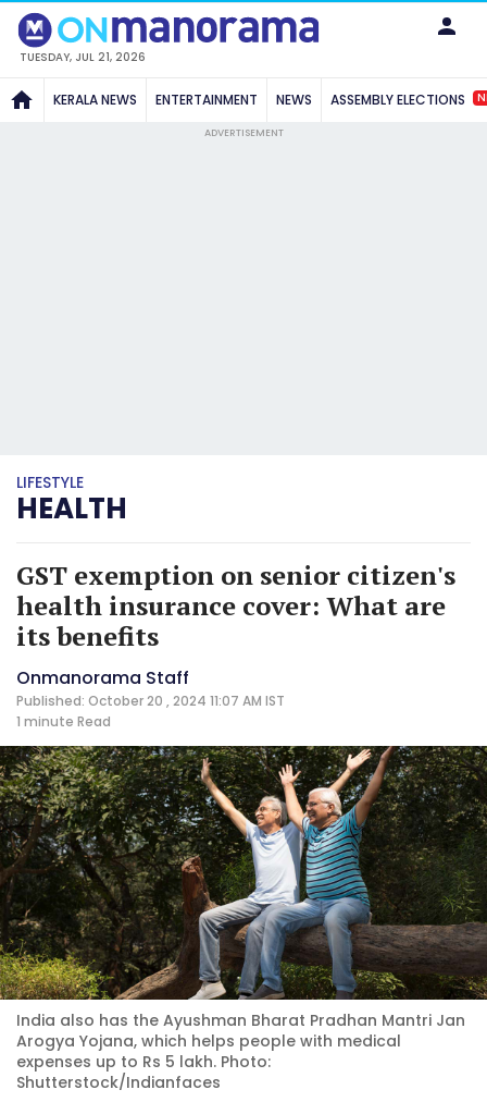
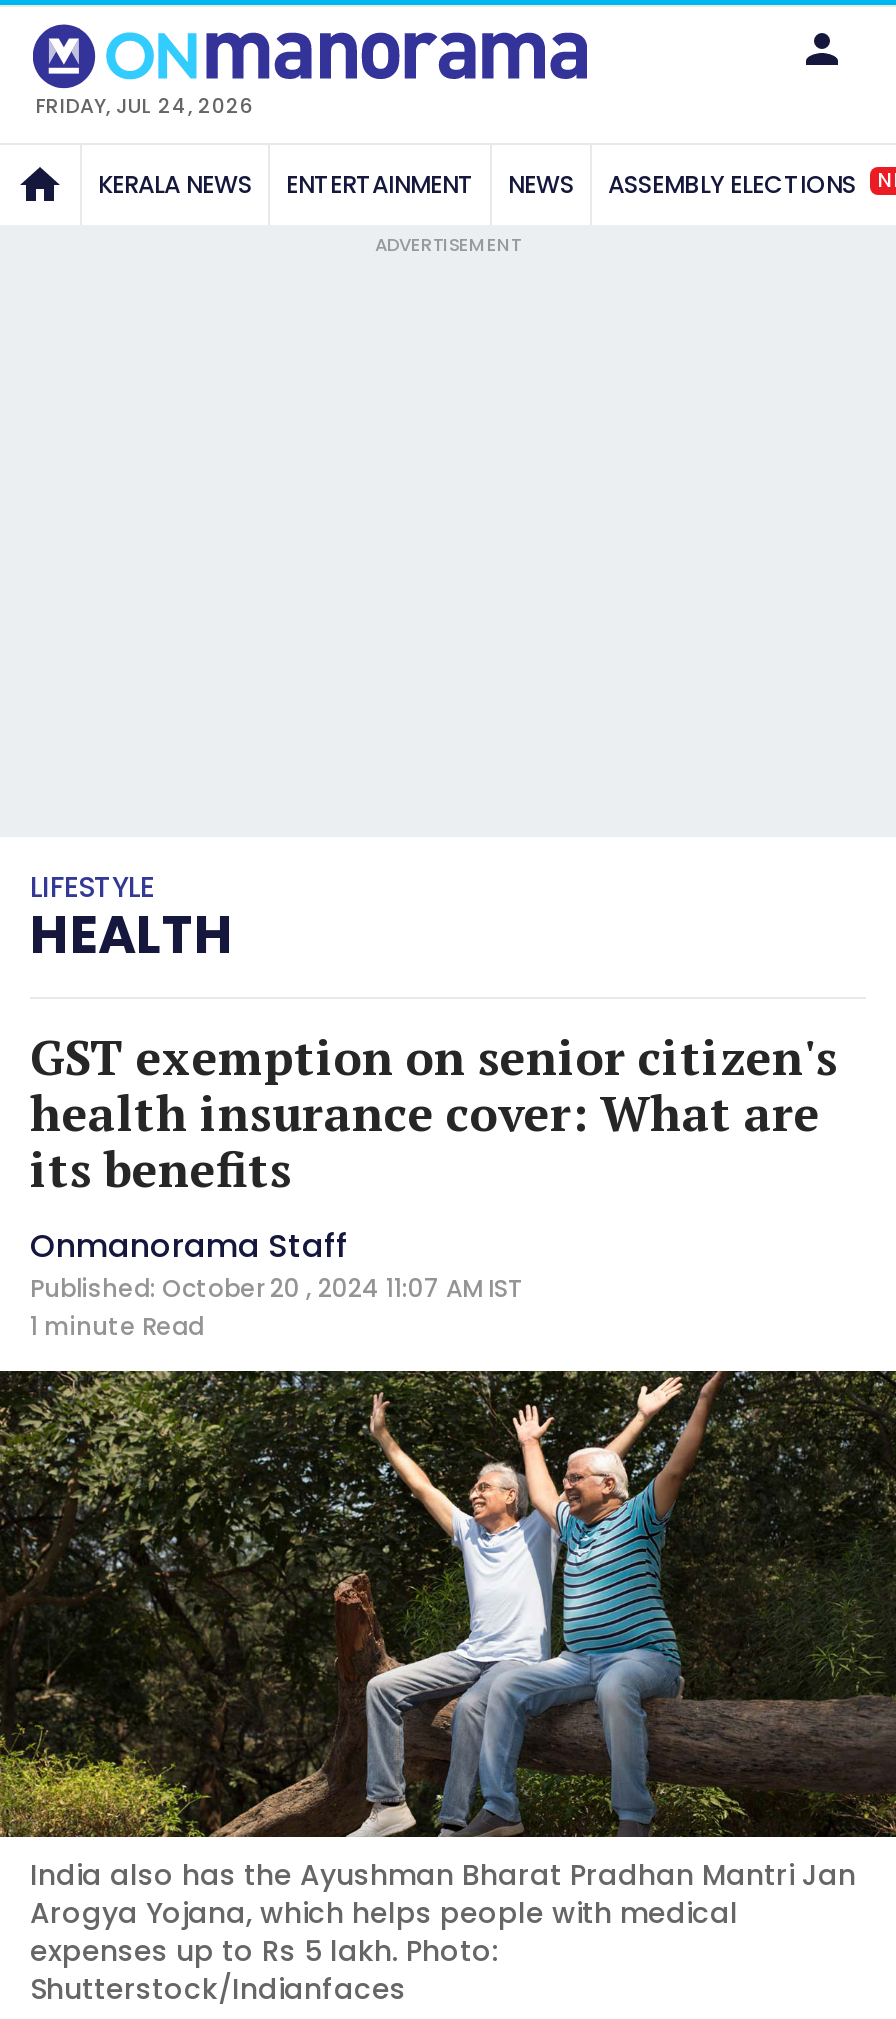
[20,49,146,65] TUESDAY, JUL 21, 2026 -> [36,90,254,120] FRIDAY, JUL 24, 2026

